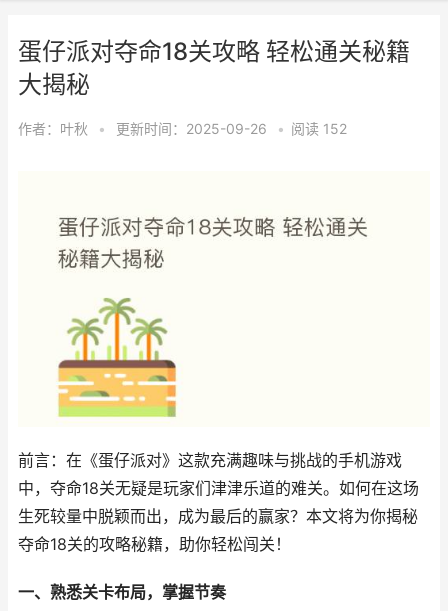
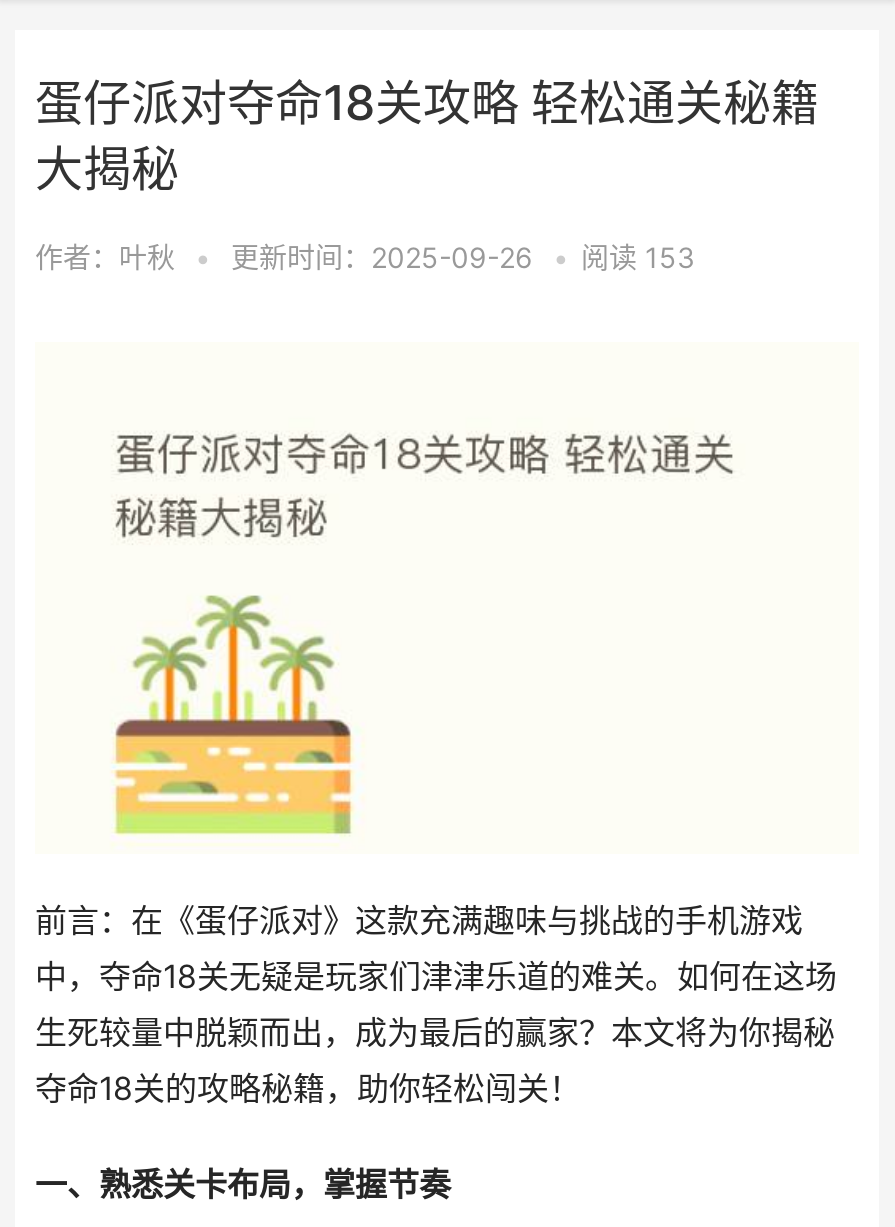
[18,120,347,137] 作者：叶秋 • 更新时间：2025-09-26 • 阅读152 -> [35,240,695,274] 作者：叶秋 • 更新时间：2025-09-26 • 阅读153

